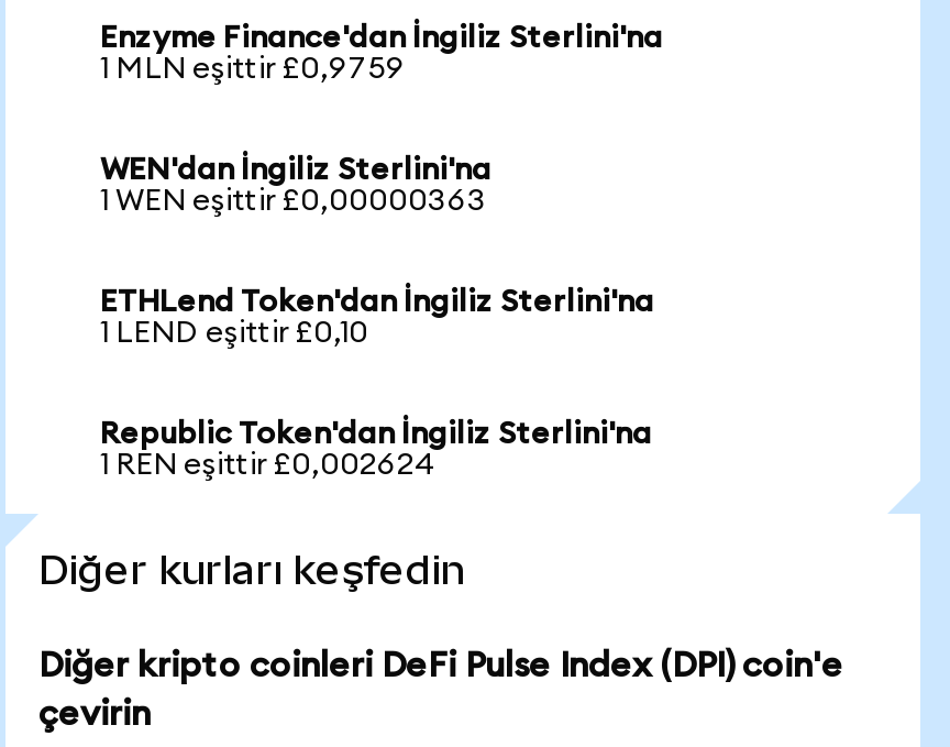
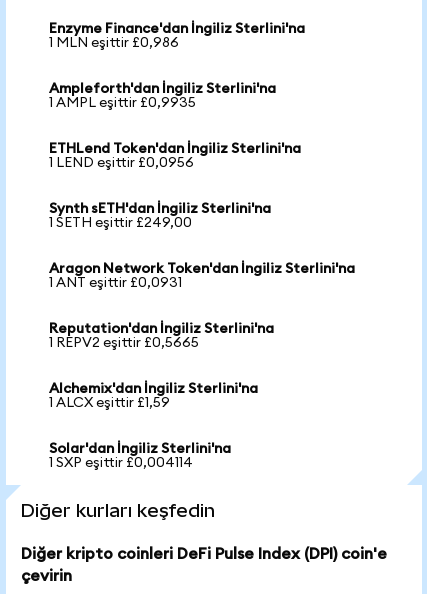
[100,54,406,85] 1 MLN eşittir £0,9759 -> [49,36,179,50] 1 MLN eşittir £0,986
[100,155,491,186] WEN'dan İngiliz Sterlini'na -> [49,82,276,96] Ampleforth'dan İngiliz Sterlini'na
[100,186,487,217] 1 WEN eşittir £0,00000363 -> [49,96,196,110] 1 AMPL eşittir £0,9935
[100,318,652,481] 1 LEND eşittir £0,10 | Republic Token'dan İngiliz Sterlini'na | 1 REN eşittir £0,002624 -> [49,156,355,470] 1 LEND eşittir £0,0956 | Synth sETH'dan İngiliz Sterlini'na | 1 SETH eşittir £249,00 | Aragon Network Token'dan İngiliz Sterlini'na | 1 ANT eşittir £0,0931 | Reputation'dan İngiliz Sterlini'na | 1 REPV2 eşittir £0,5665 | Alchemix'dan İngiliz Sterlini'na | 1 ALCX eşittir £1,59 | Solar'dan İngiliz Sterlini'na | 1 SXP eşittir £0,004114

